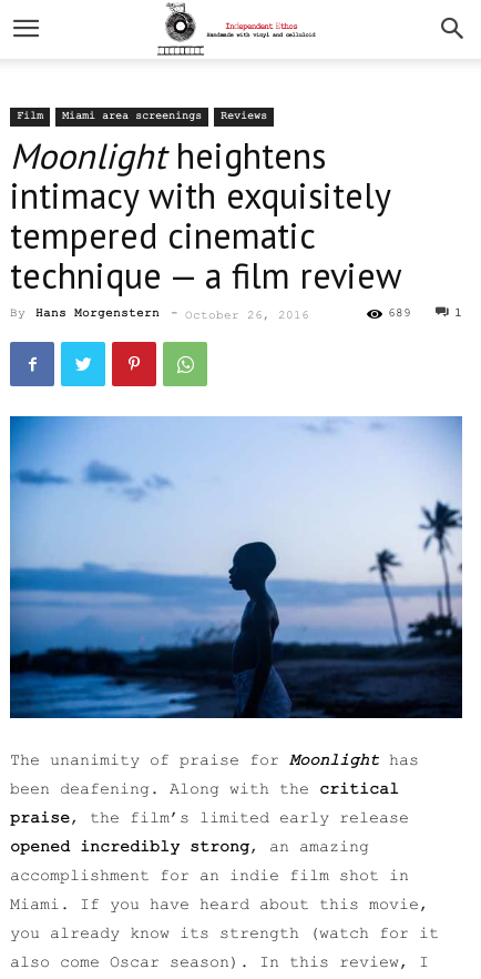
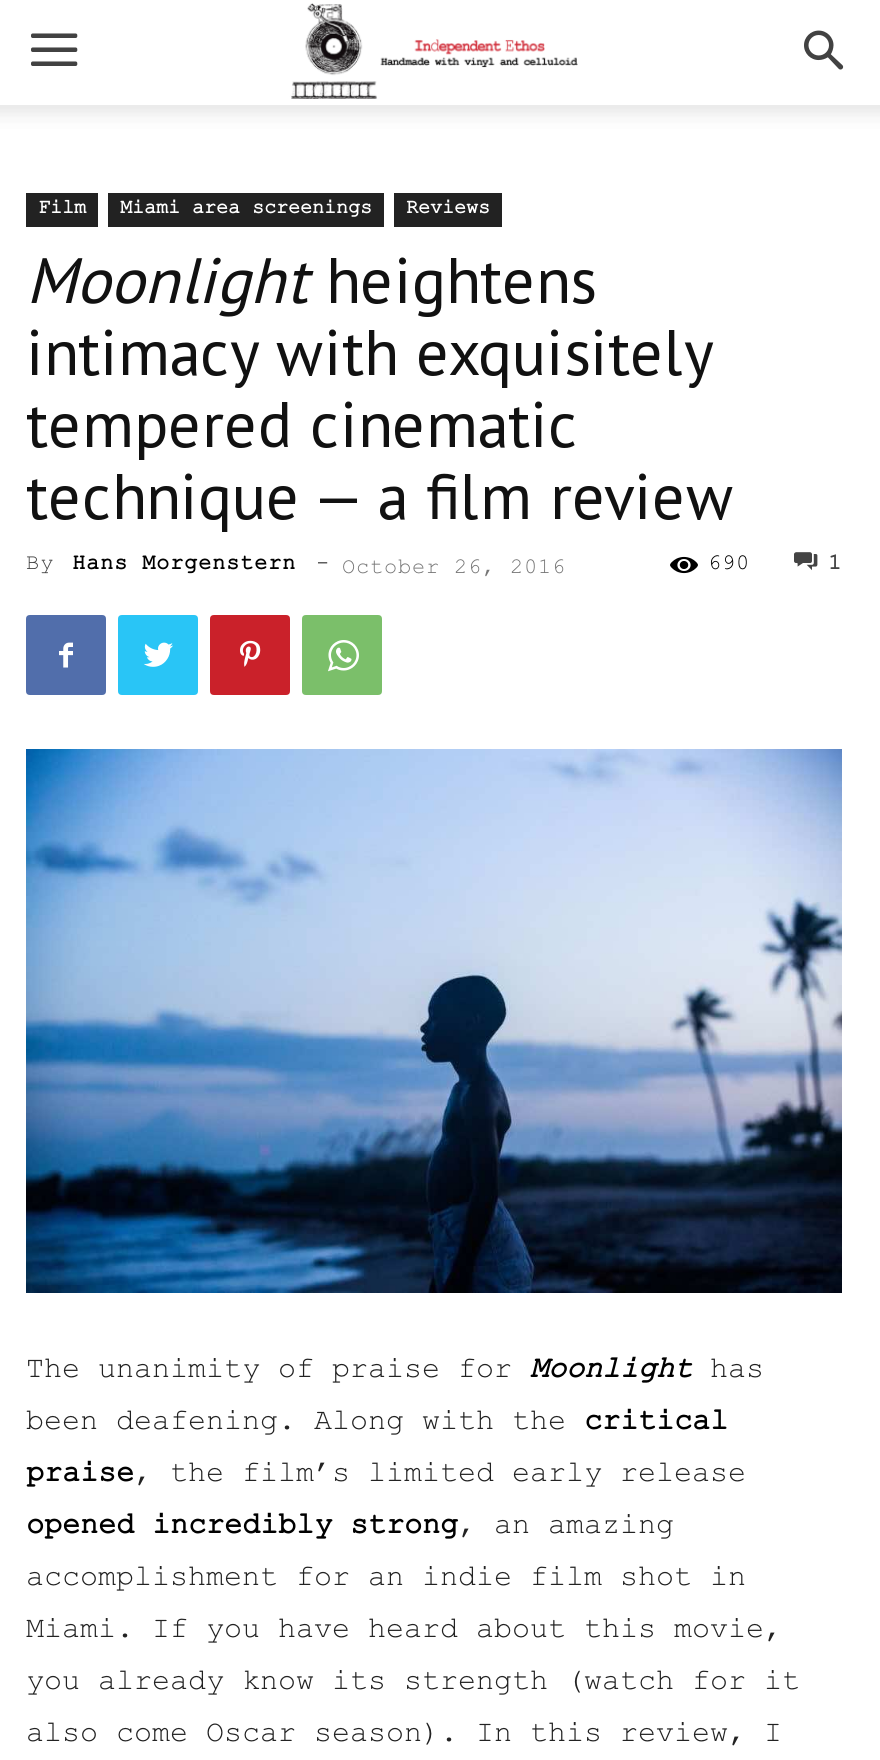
[388,306,411,320] 689 -> [708,551,750,575] 690

